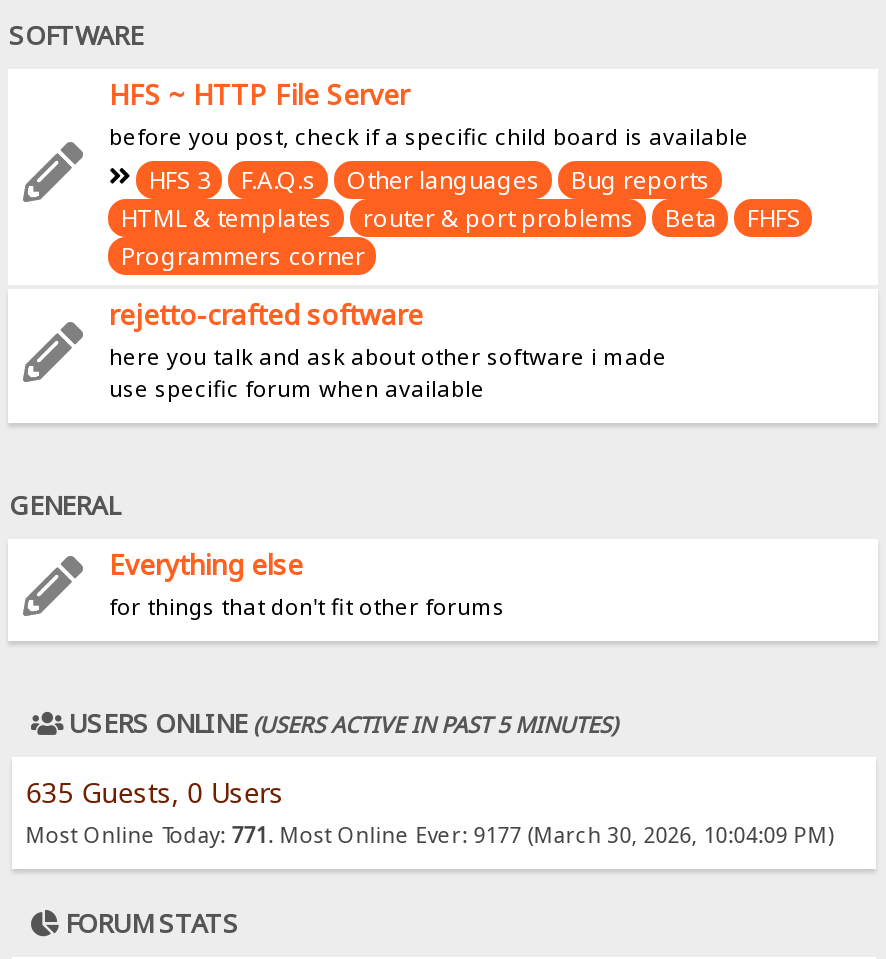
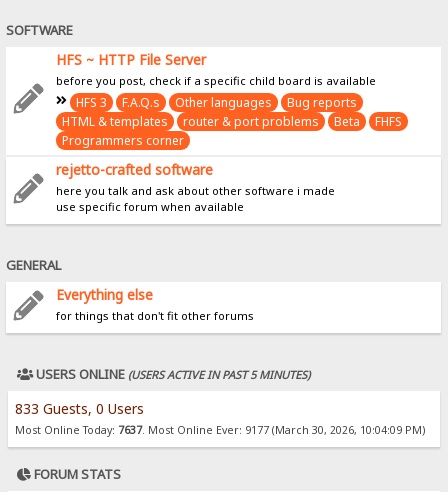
[25,772,283,810] 635 Guests, 0 Users -> [15,398,144,417] 833 Guests, 0 Users
[25,820,833,848] Most Online Today: 771. Most Online Ever: 9177 (March 30, 2026, 10:04:09 PM) -> [15,422,425,436] Most Online Today: 7637. Most Online Ever: 9177 (March 30, 2026, 10:04:09 PM)

